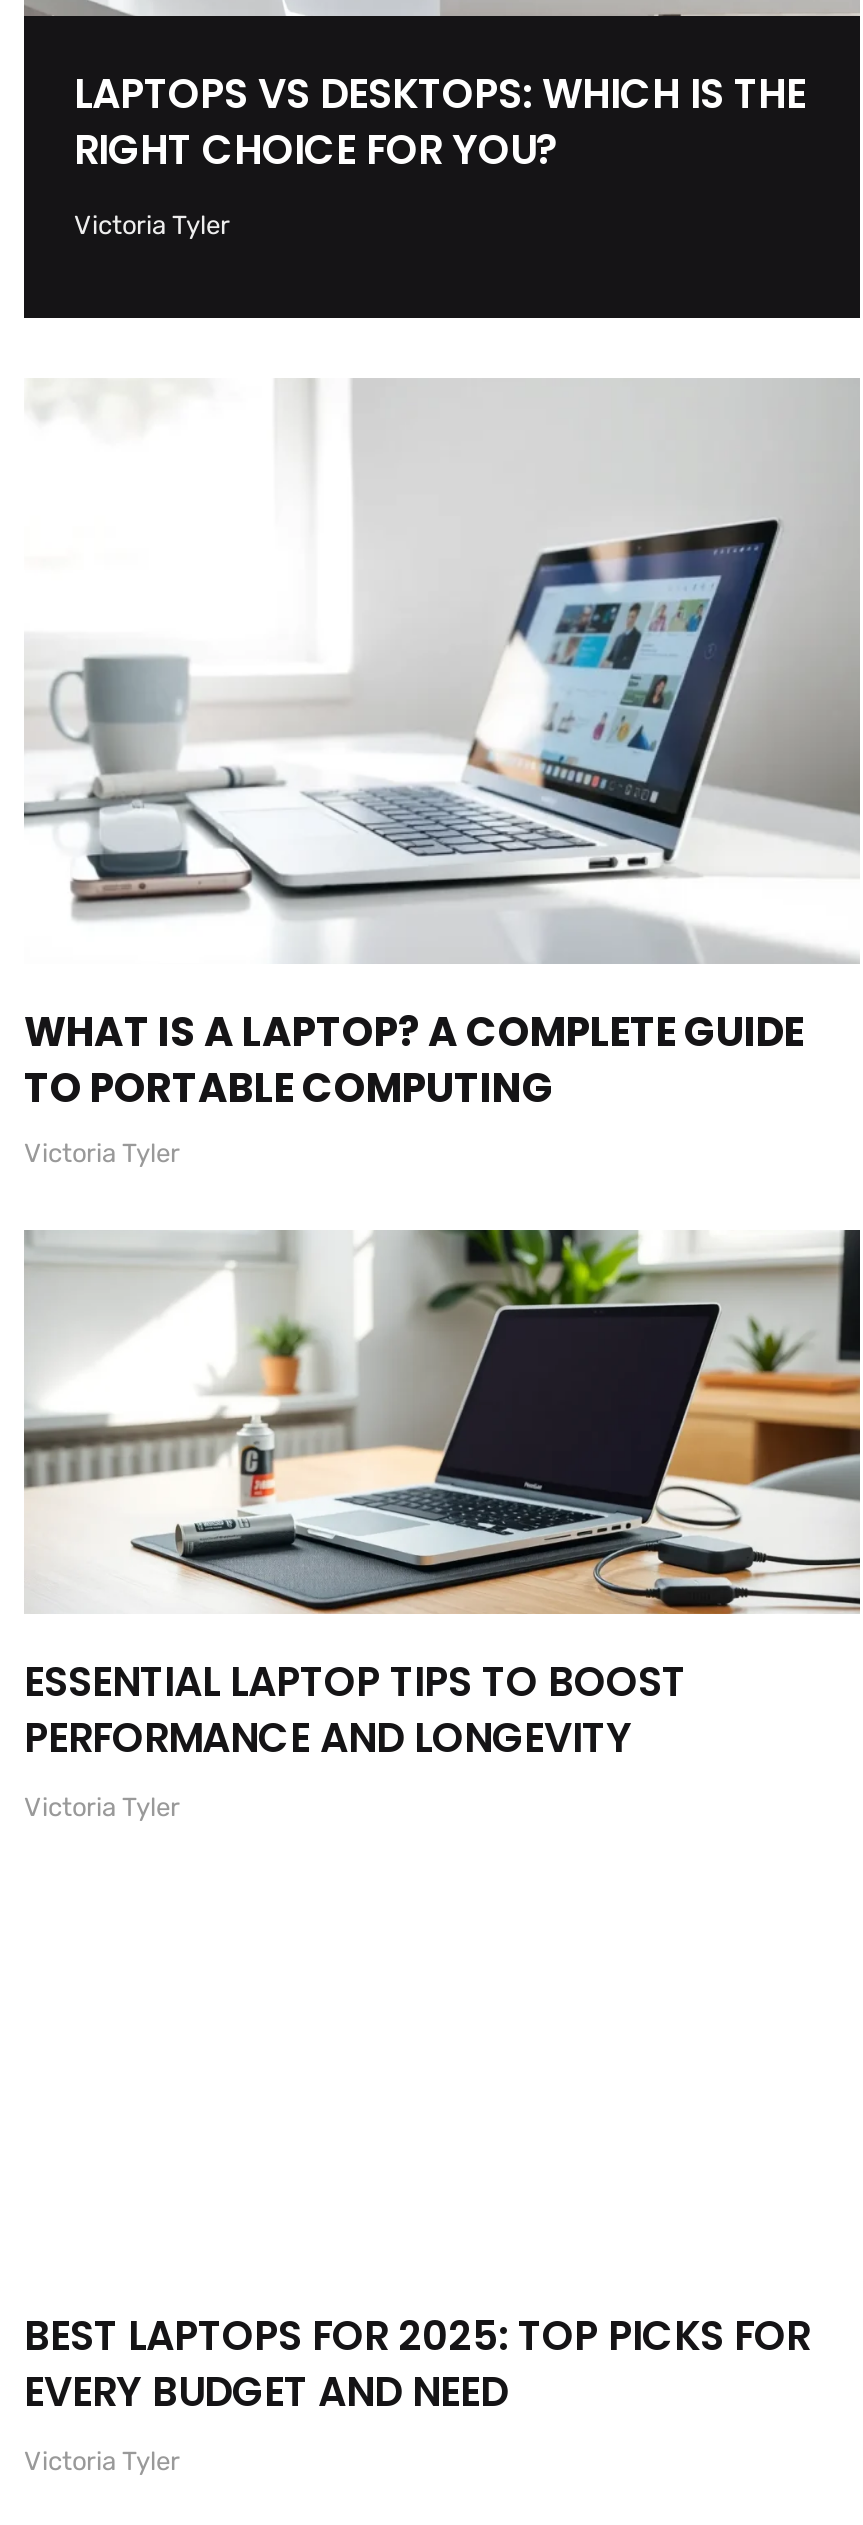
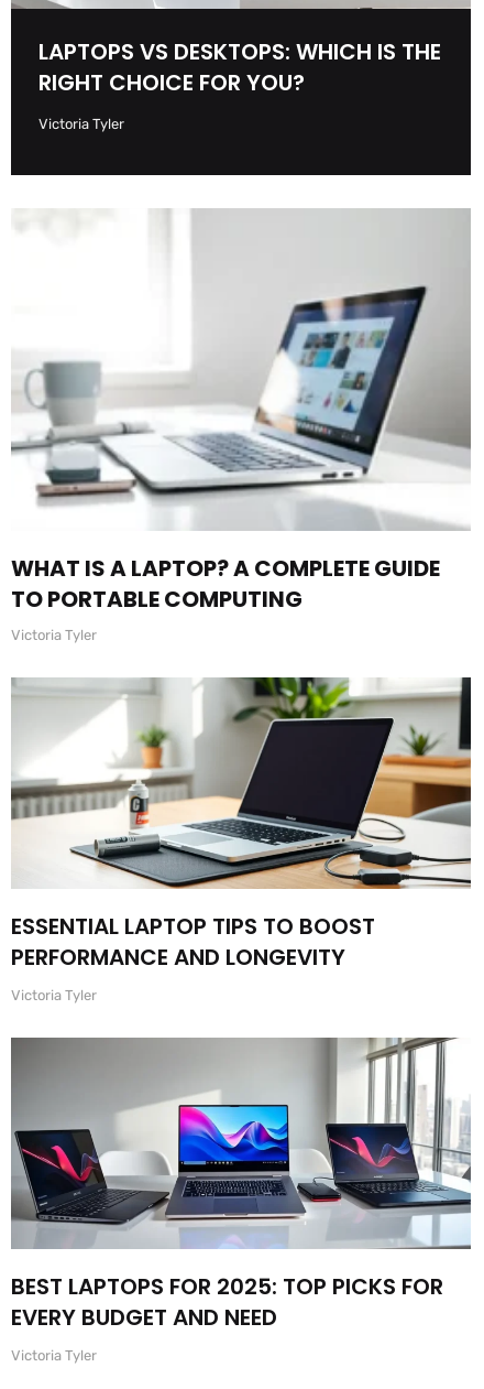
none -> [10,1037,472,1250] [image]

